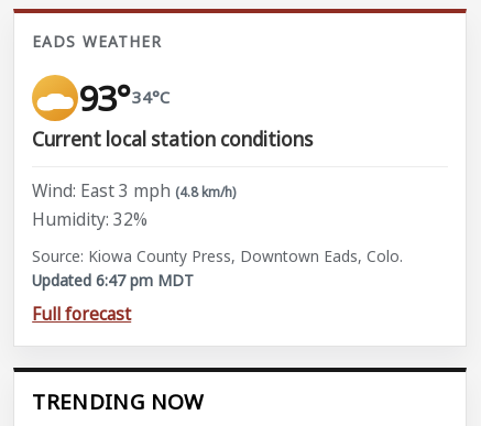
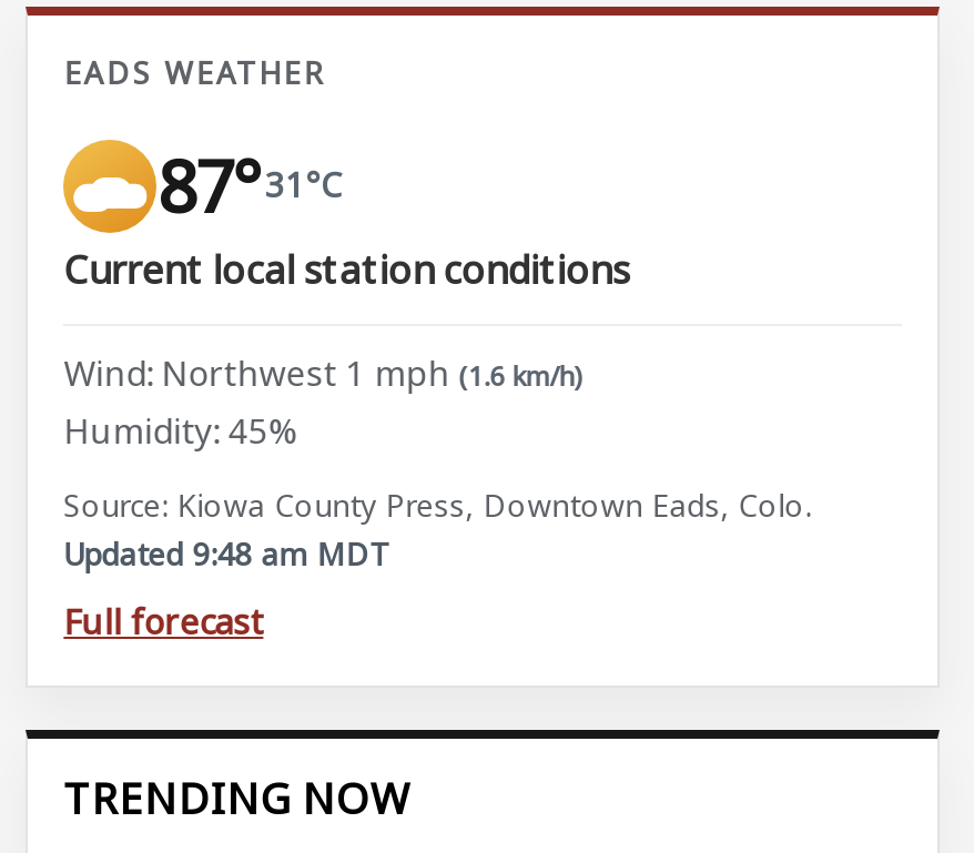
[79,74,170,121] 93° 34°C -> [158,138,341,234] 87° 31°C
[32,179,236,203] Wind: East 3 mph (4.8 km/h) -> [64,349,581,398] Wind: Northwest 1 mph (1.6 km/h)
[32,207,148,231] Humidity: 32% -> [64,406,297,455] Humidity: 45%
[32,269,194,290] Updated 6:47 pm MDT -> [64,532,390,574] Updated 9:48 am MDT

